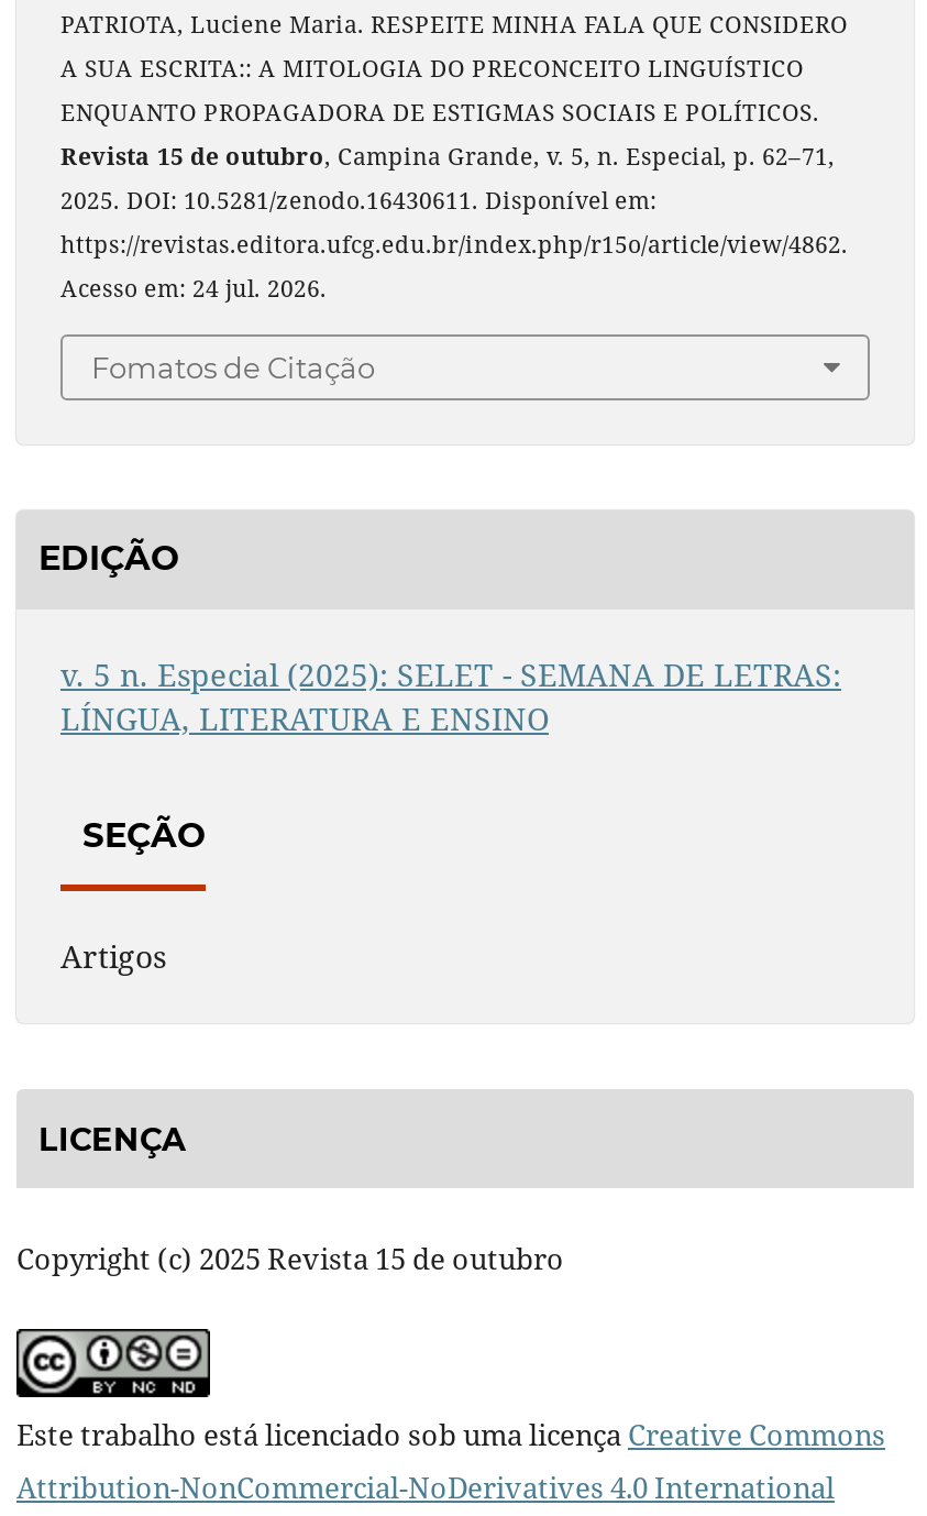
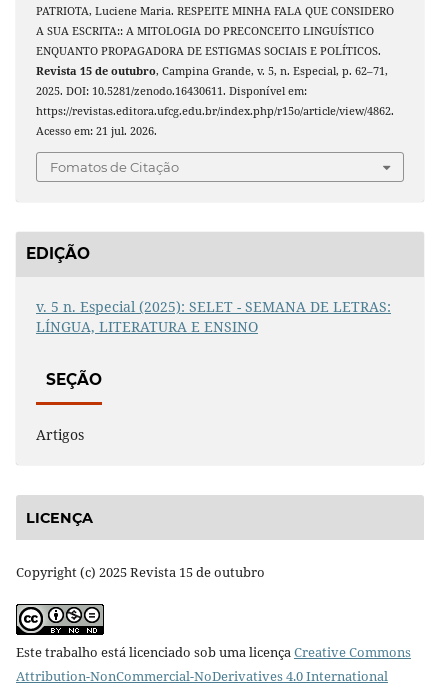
[60,273,327,304] Acesso em: 24 jul. 2026. -> [36,124,157,138] Acesso em: 21 jul. 2026.

